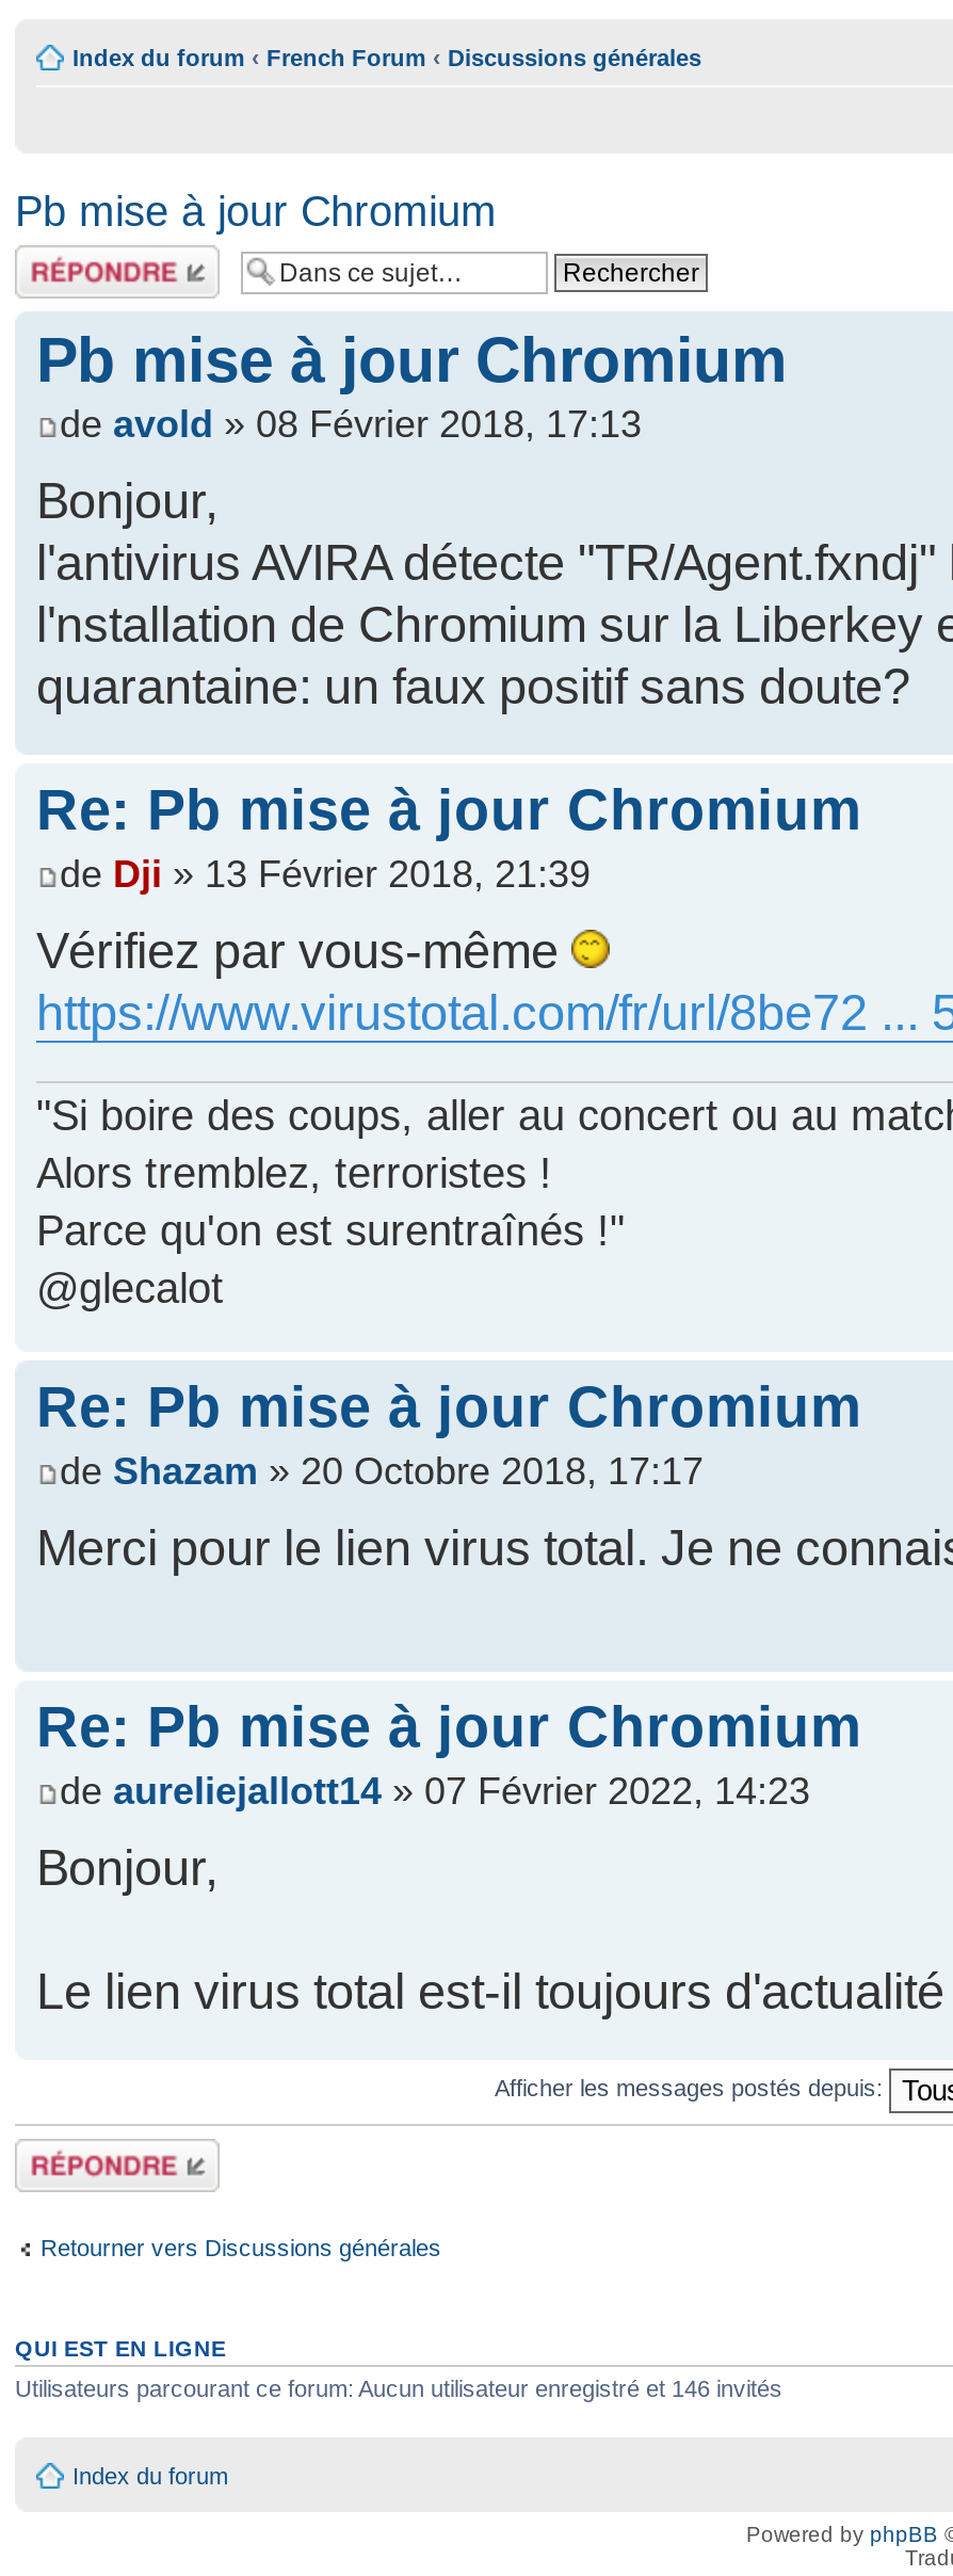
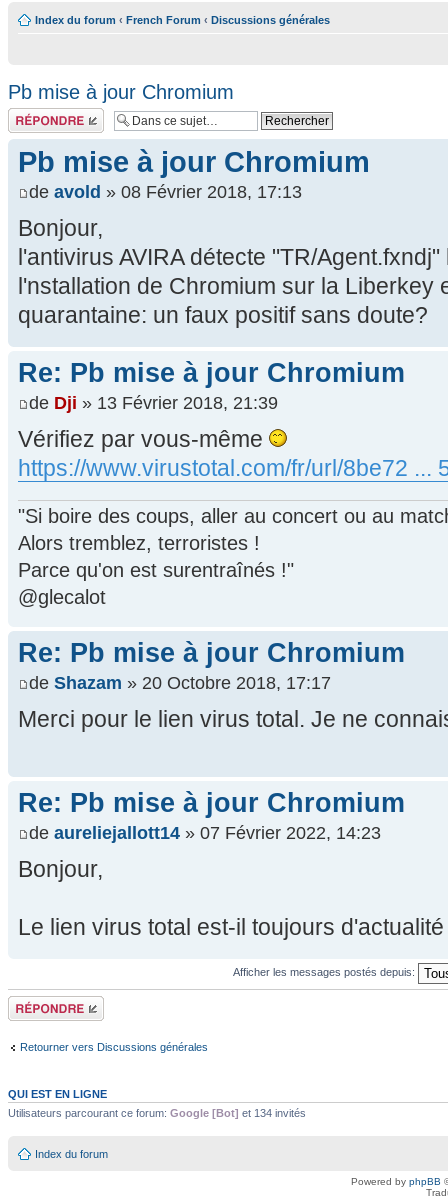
[15,2375,782,2401] Utilisateurs parcourant ce forum: Aucun utilisateur enregistré et 146 invités -> [8,1107,306,1119] Utilisateurs parcourant ce forum: Google [Bot] et 134 invités

